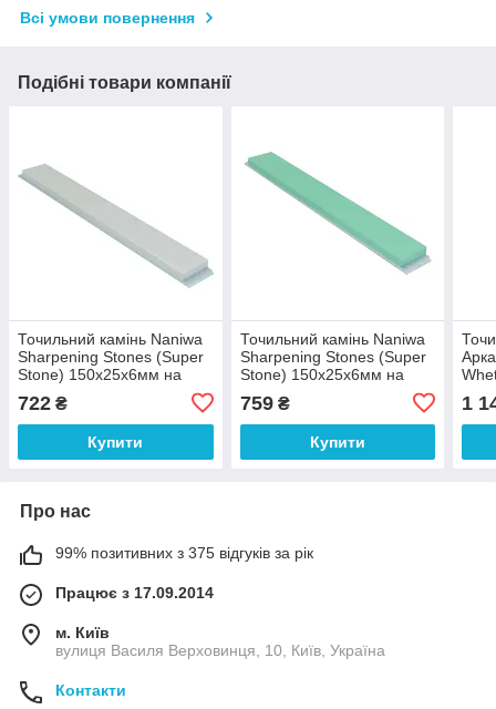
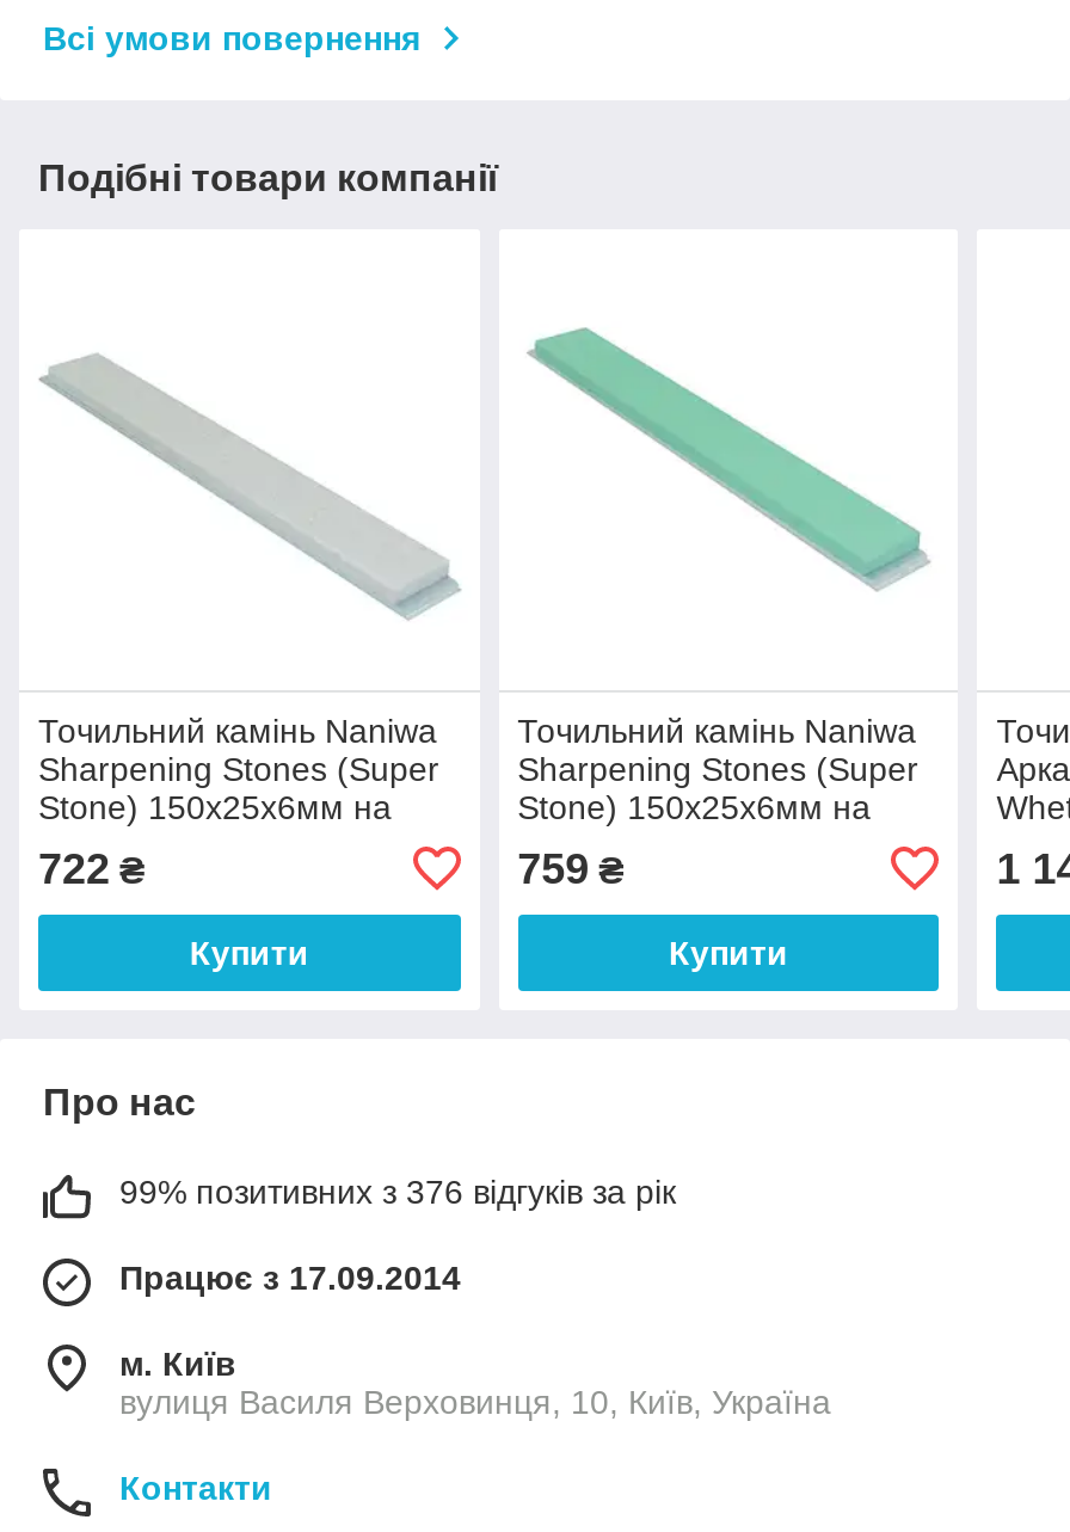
[55,544,313,561] 99% позитивних з 375 відгуків за рік -> [119,1172,676,1210] 99% позитивних з 376 відгуків за рік

